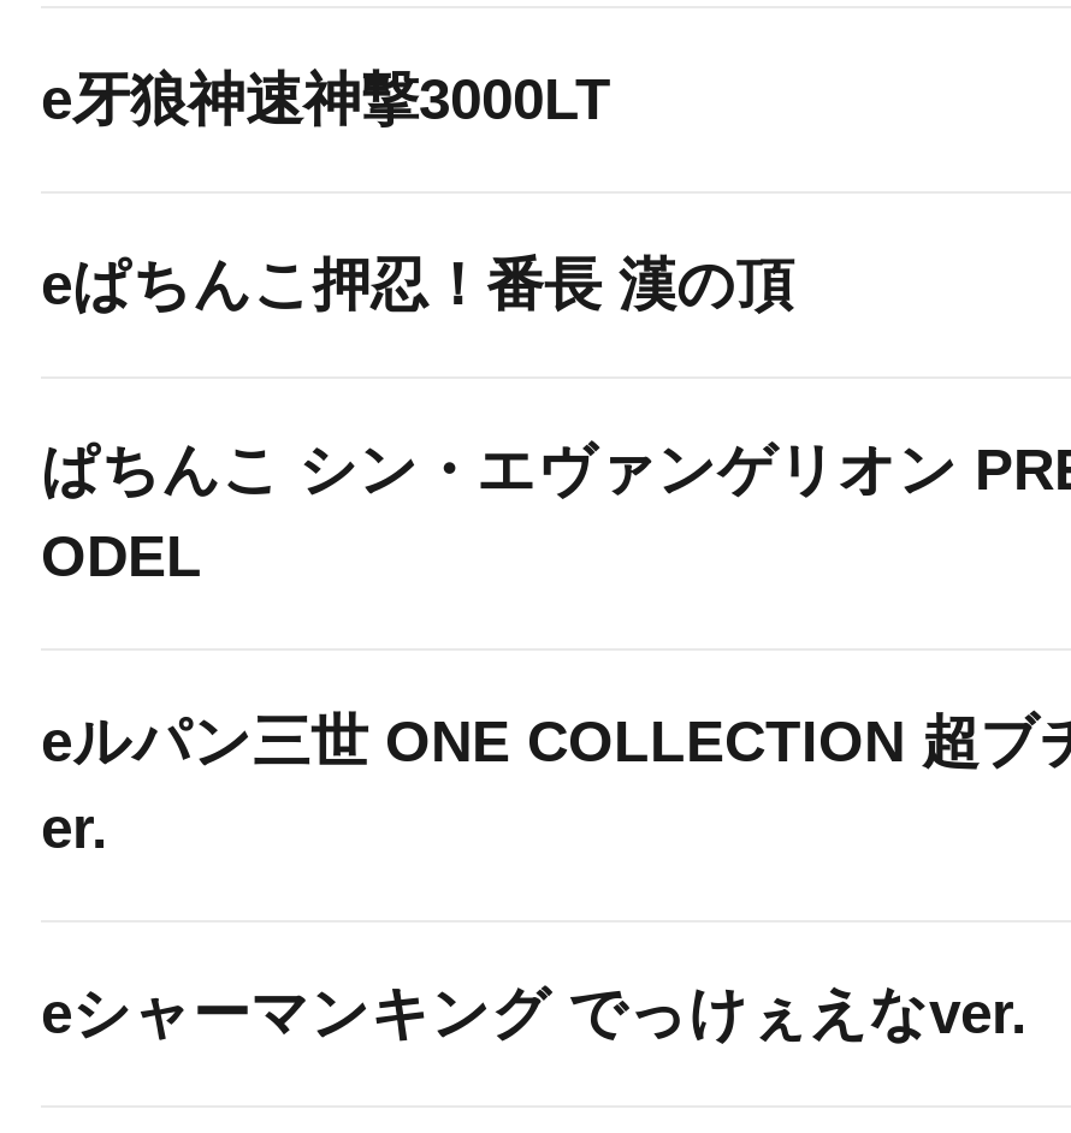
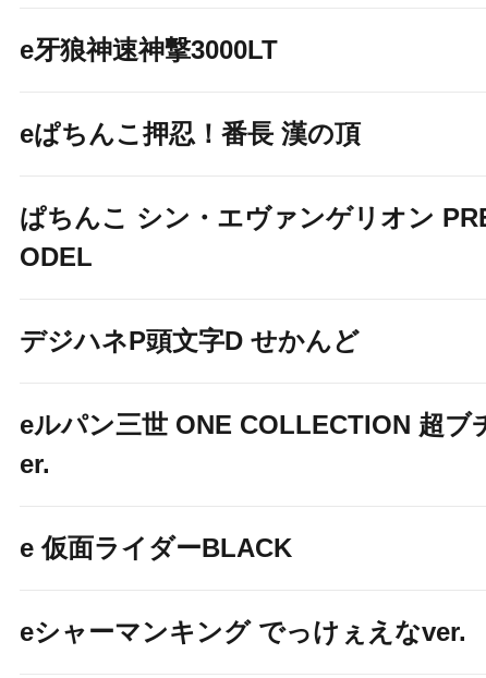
none -> [20,326,360,355] デジハネP頭文字D せかんど
none -> [20,533,292,562] e 仮面ライダーBLACK

